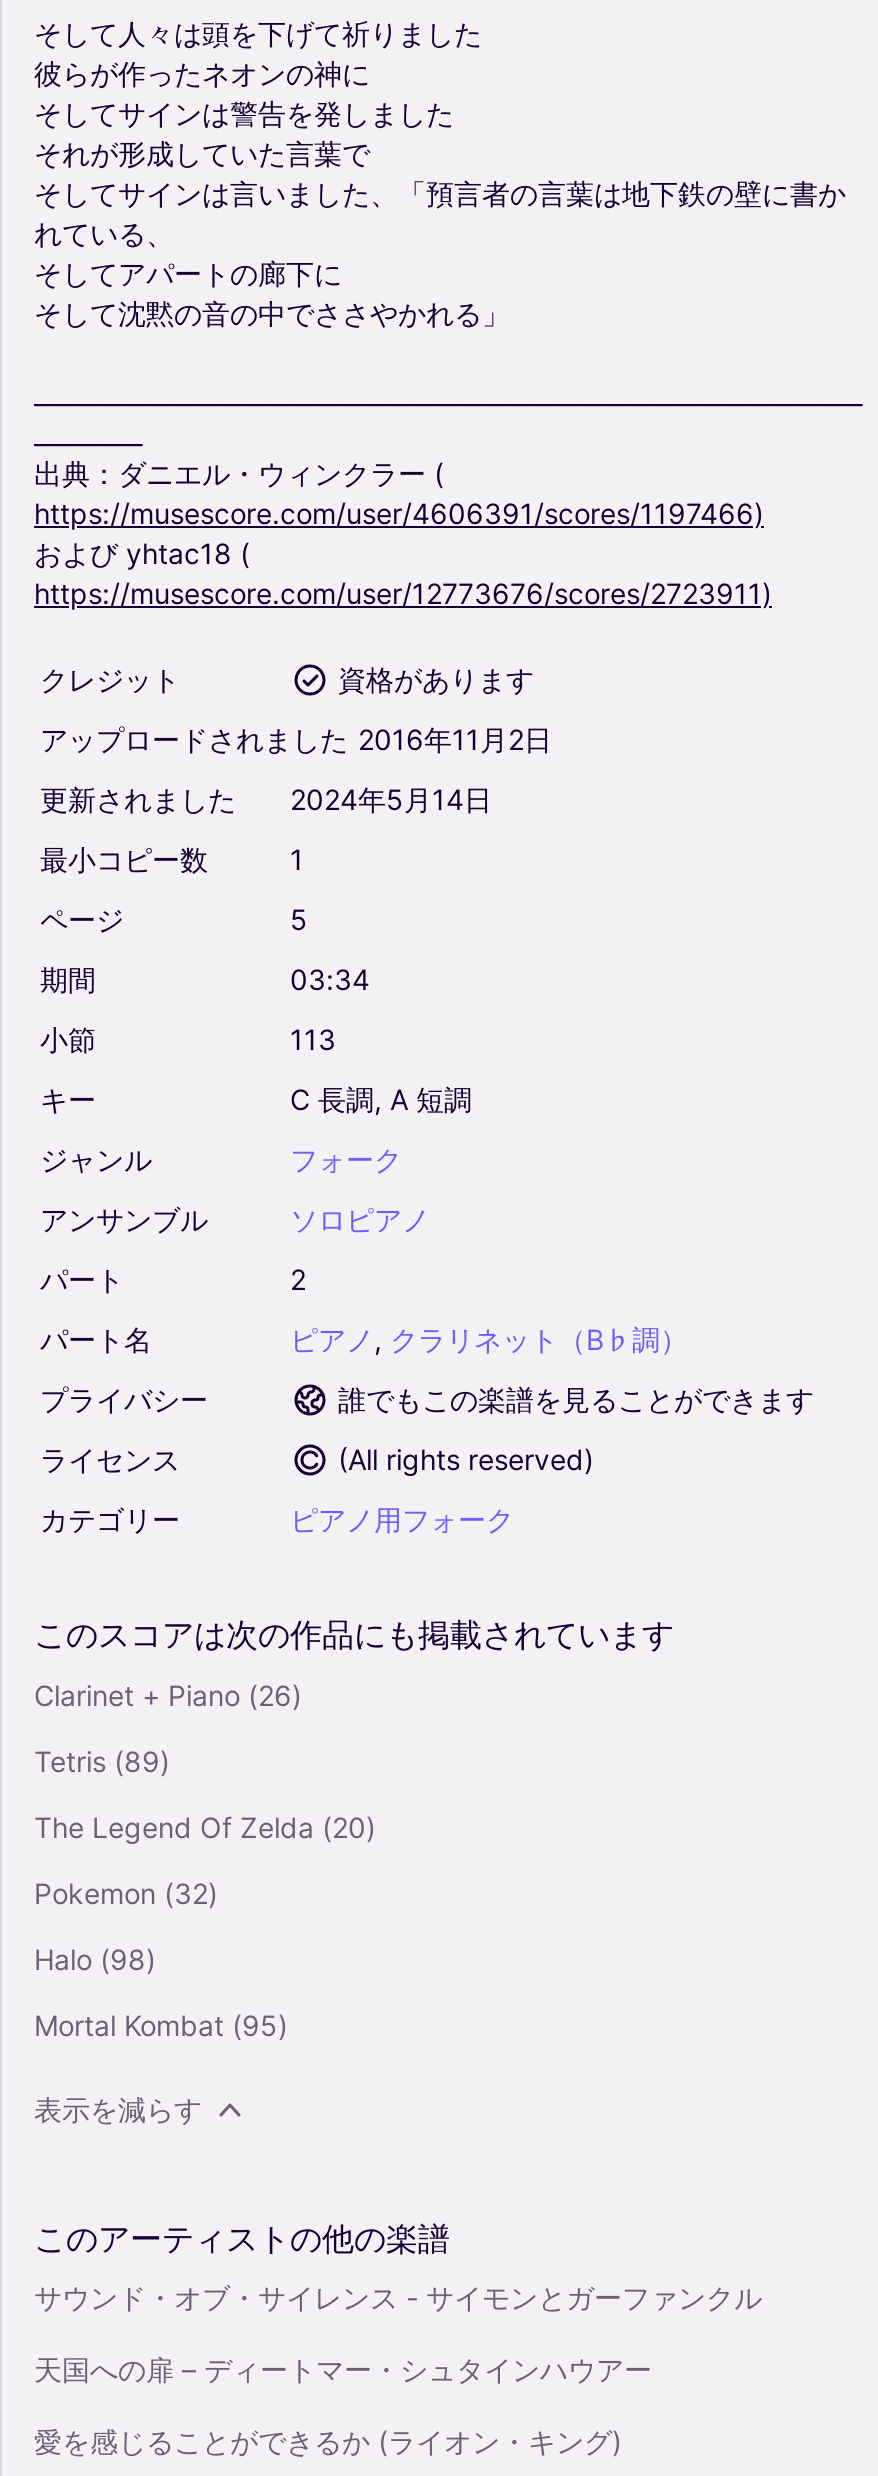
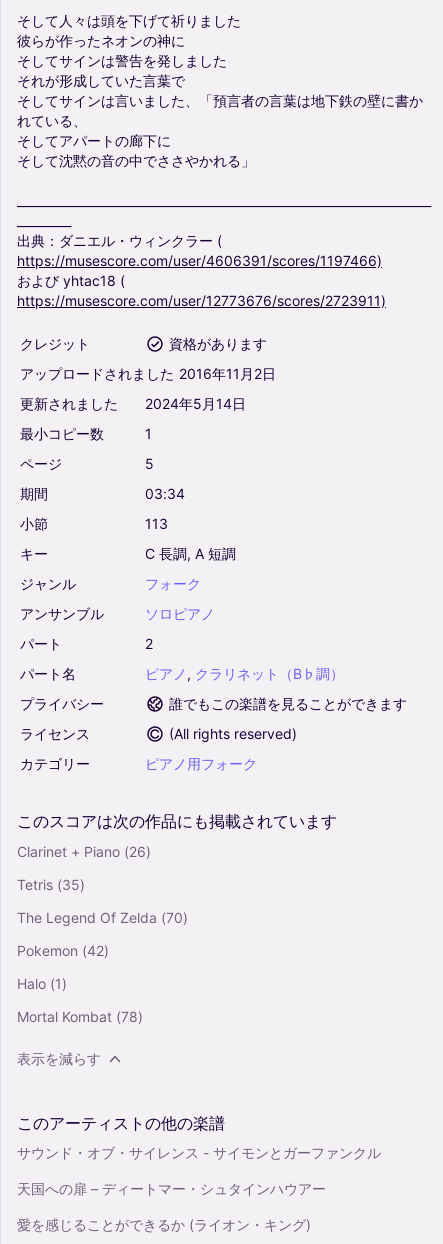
[34,1744,170,1778] Tetris (89) -> [17,876,85,893] Tetris (35)
[34,1810,376,1844] The Legend Of Zelda (20) -> [17,909,188,926] The Legend Of Zelda (70)
[34,1876,218,1910] Pokemon (32) -> [17,942,109,959] Pokemon (42)
[34,1942,156,1976] Halo (98) -> [17,975,67,992] Halo (1)
[34,2008,288,2042] Mortal Kombat (95) -> [17,1008,143,1025] Mortal Kombat (78)

